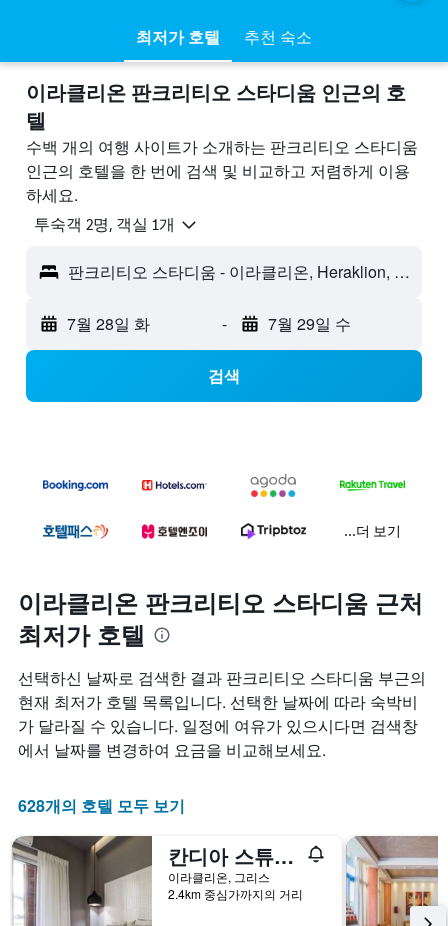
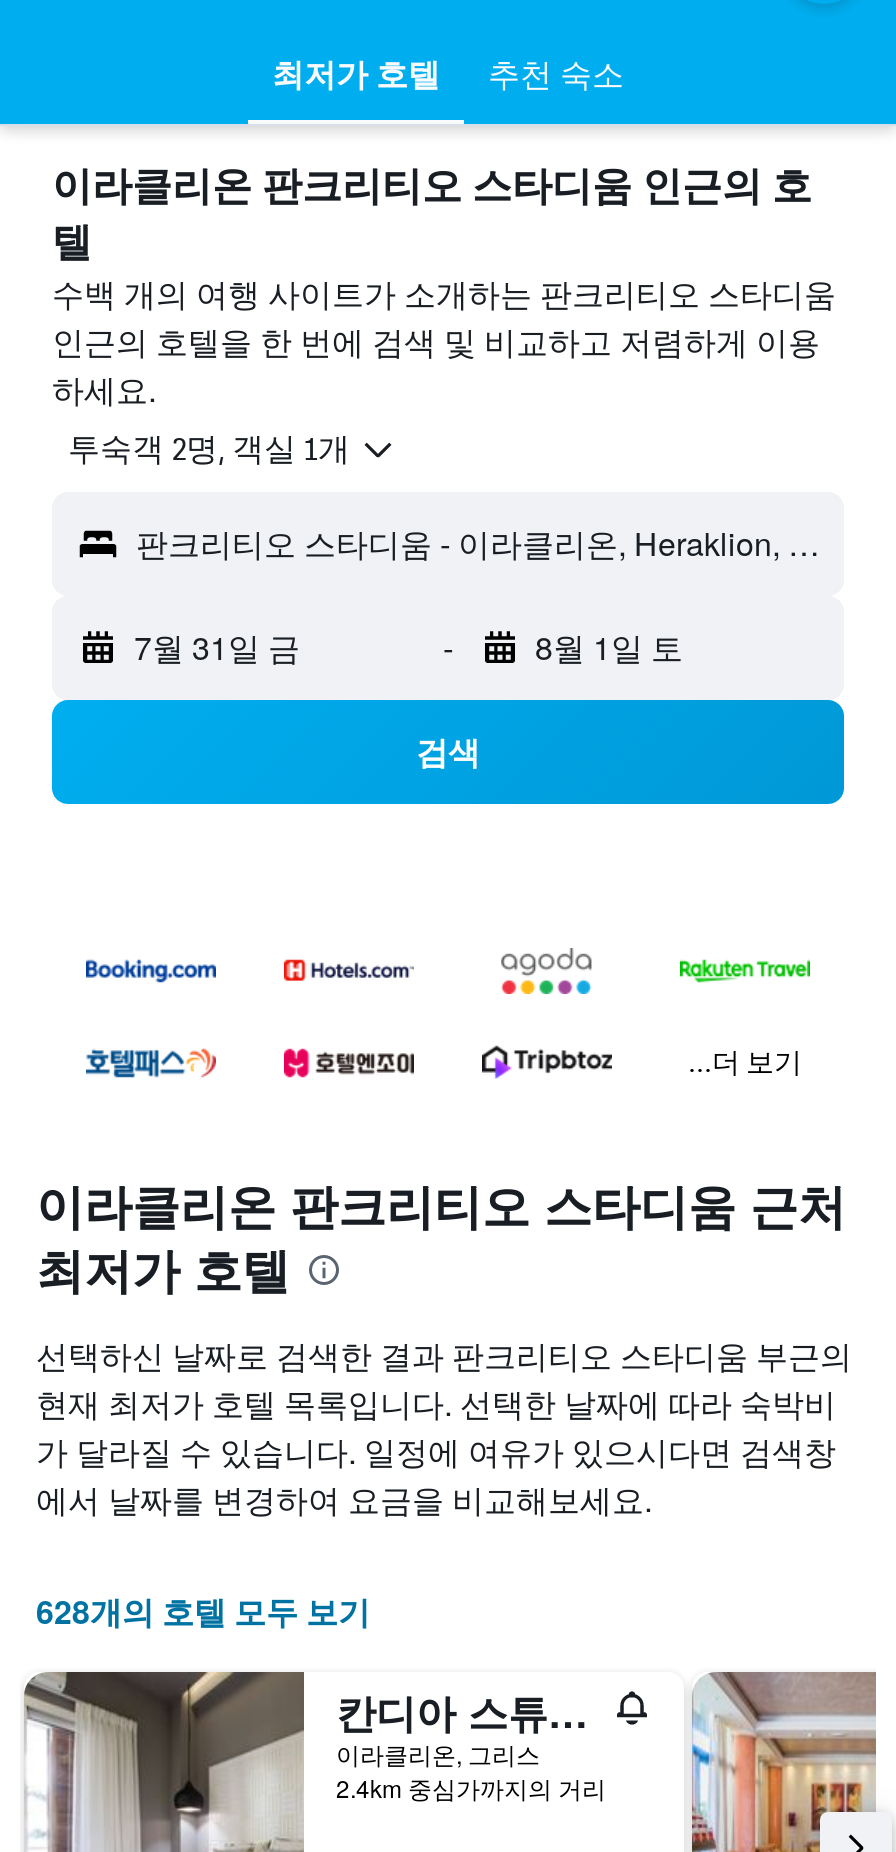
[67,312,150,335] 7월 28일 화 -> [134,624,300,670] 7월 31일 금
[267,312,350,335] 7월 29일 수 -> [535,624,683,670] 8월 1일 토

